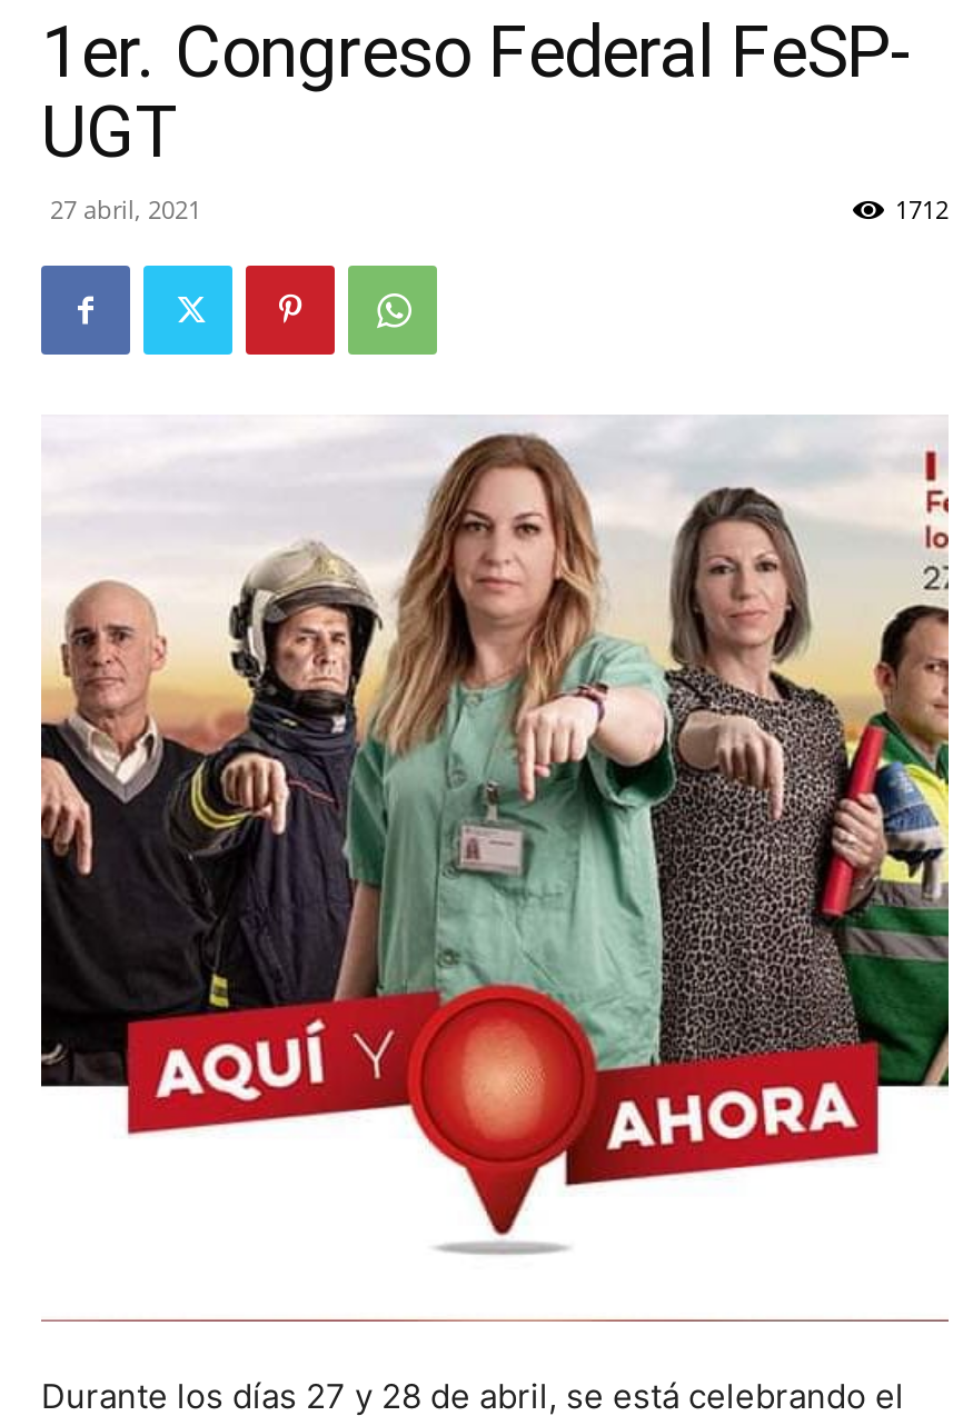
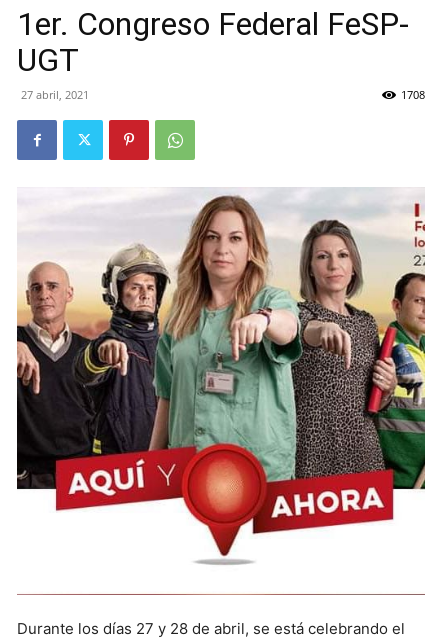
[895,192,949,226] 1712 -> [401,87,425,102] 1708

